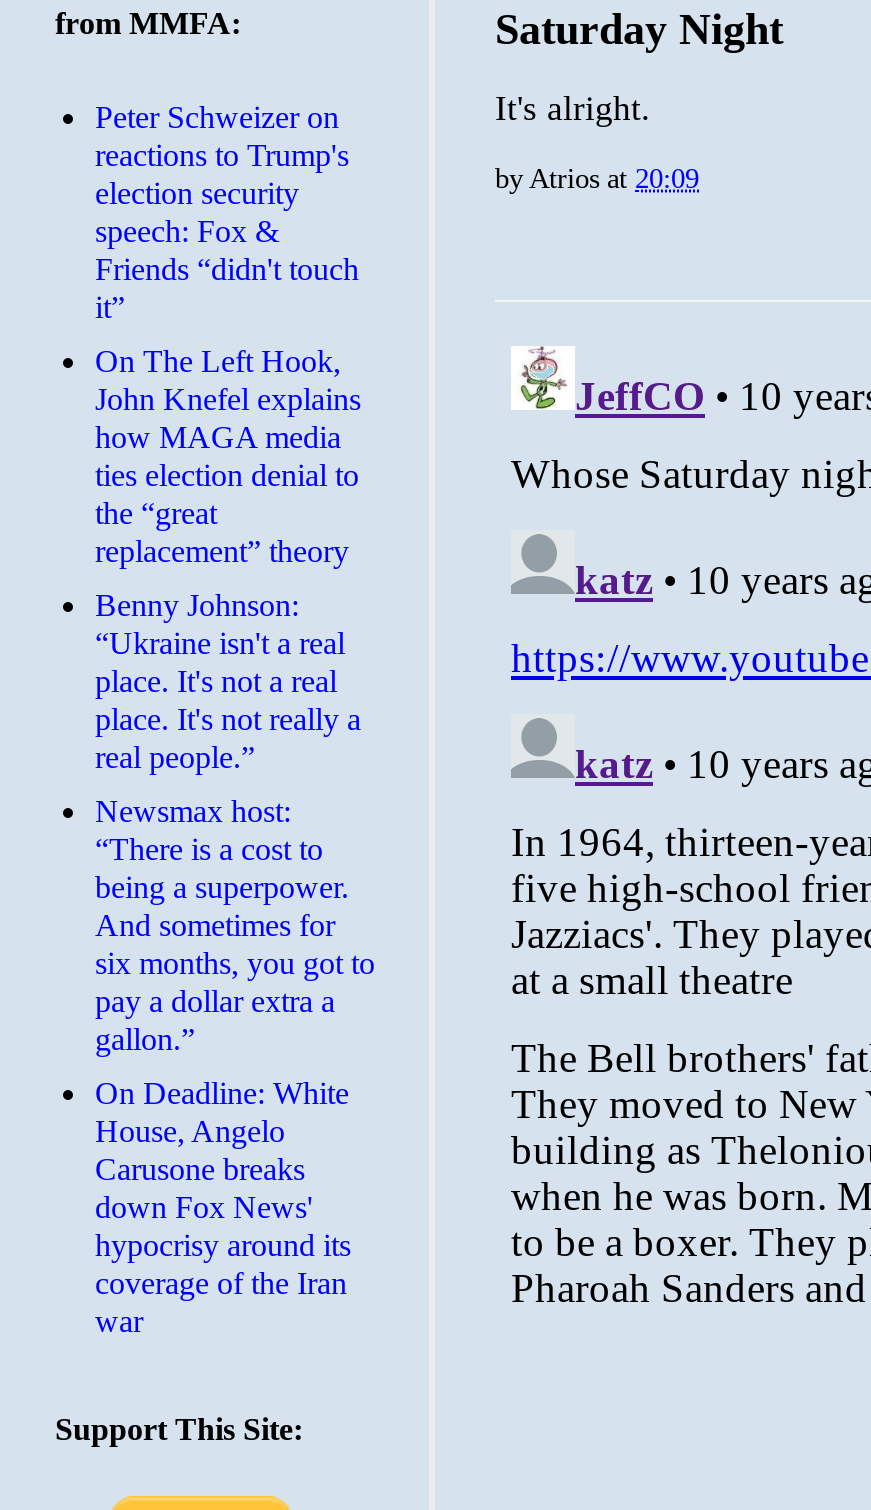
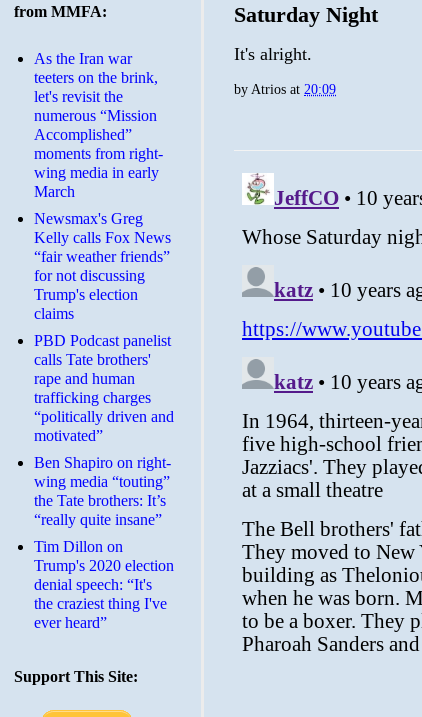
[95,100,359,324] Peter Schweizer on | reactions to Trump's | election security | speech: Fox & | Friends “didn't touch | it” -> [34,50,163,200] As the Iran war | teeters on the brink, | let's revisit the | numerous “Mission | Accomplished” | moments from right- | wing media in early | March
[95,344,361,568] On The Left Hook, | John Knefel explains | how MAGA media | ties election denial to | the “great | replacement” theory -> [34,210,171,322] Newsmax's Greg | Kelly calls Fox News | “fair weather friends” | for not discussing | Trump's election | claims
[95,588,361,774] Benny Johnson: | “Ukraine isn't a real | place. It's not a real | place. It's not really a | real people.” -> [34,332,174,444] PBD Podcast panelist | calls Tate brothers' | rape and human | trafficking charges | “politically driven and | motivated”
[95,794,375,1056] Newsmax host: | “There is a cost to | being a superpower. | And sometimes for | six months, you got to | pay a dollar extra a | gallon.” -> [34,454,171,528] Ben Shapiro on right- | wing media “touting” | the Tate brothers: It’s | “really quite insane”
[95,1076,351,1338] On Deadline: White | House, Angelo | Carusone breaks | down Fox News' | hypocrisy around its | coverage of the Iran | war -> [34,538,174,631] Tim Dillon on | Trump's 2020 election | denial speech: “It's | the craziest thing I've | ever heard”

